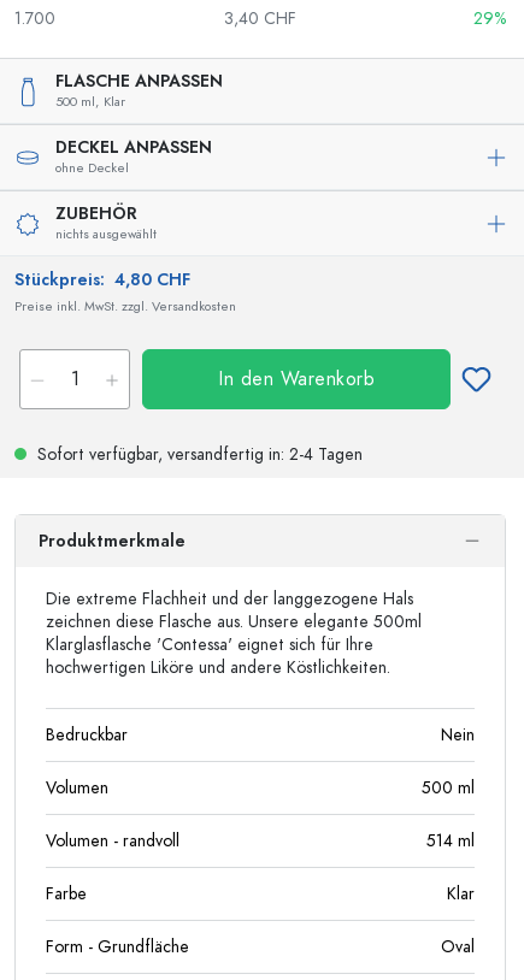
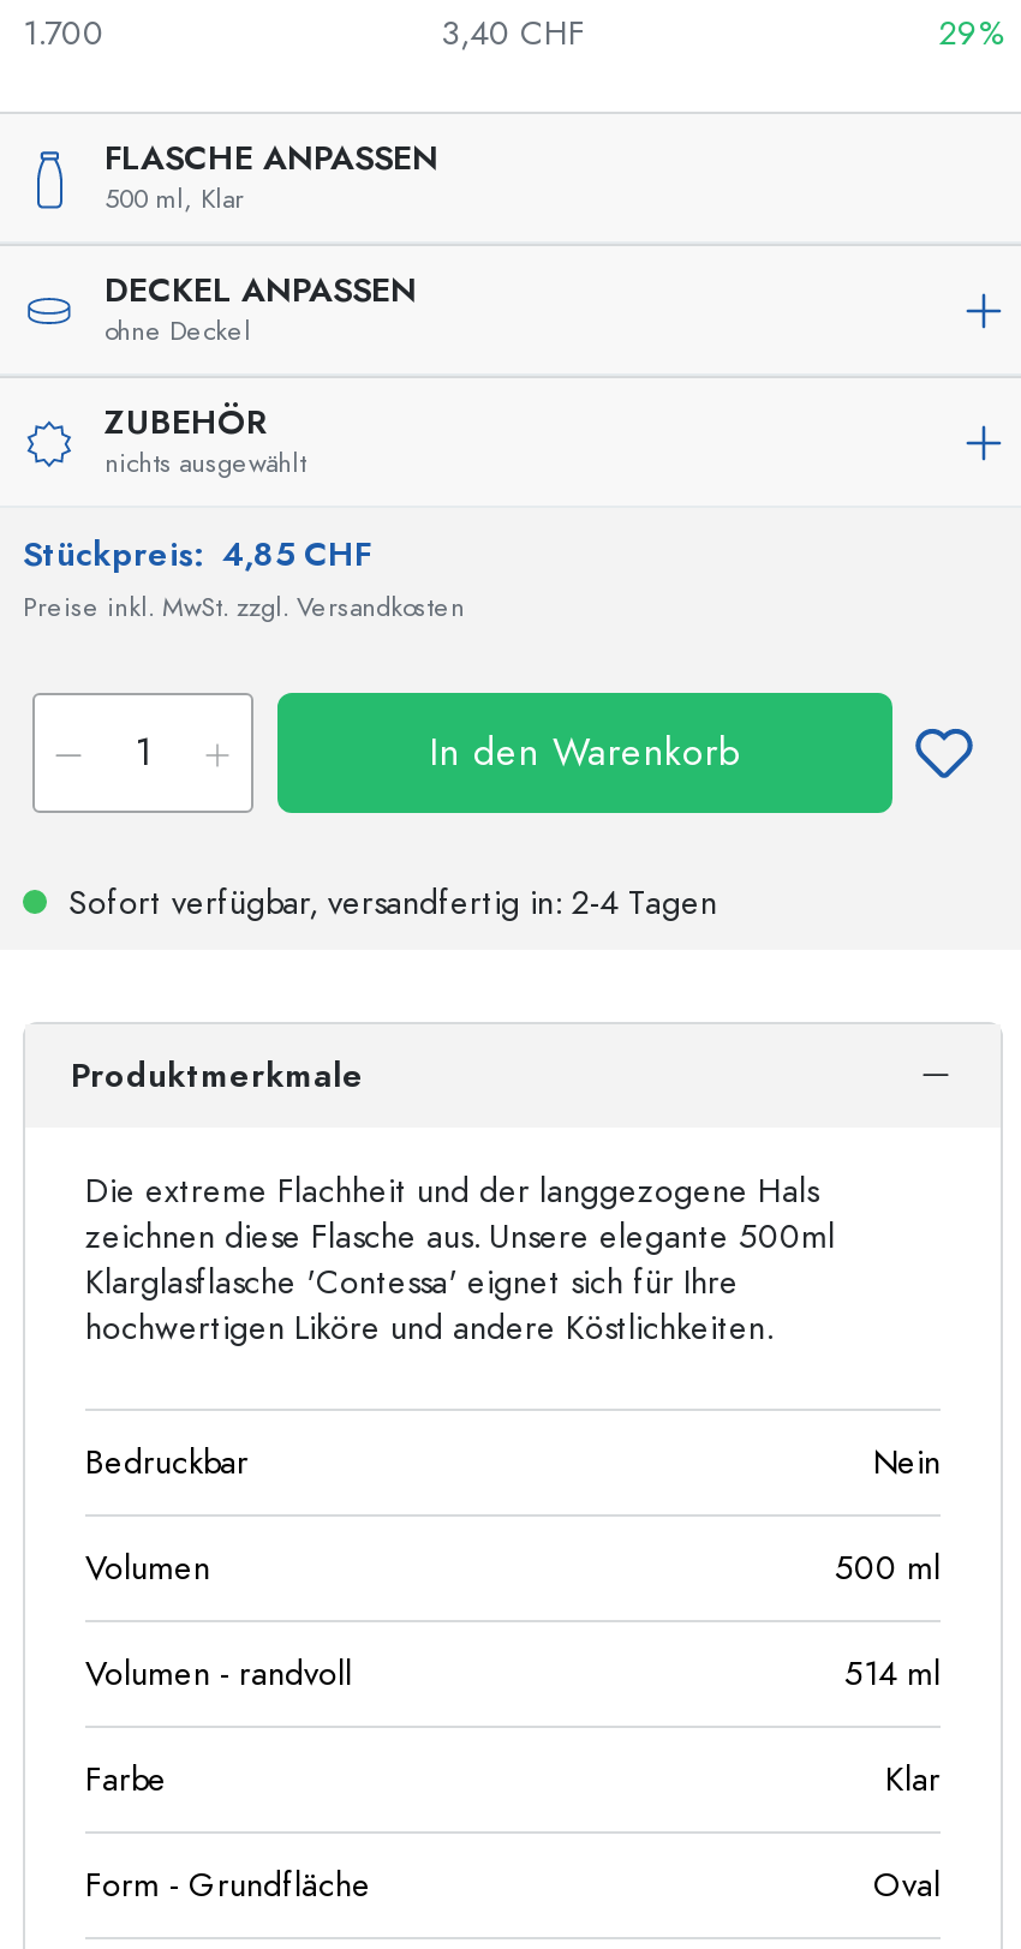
[14,268,190,291] Stückpreis: 4,80 CHF -> [23,532,371,578] Stückpreis: 4,85 CHF

